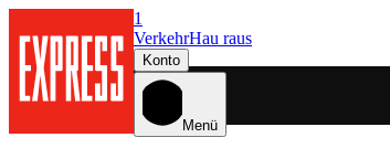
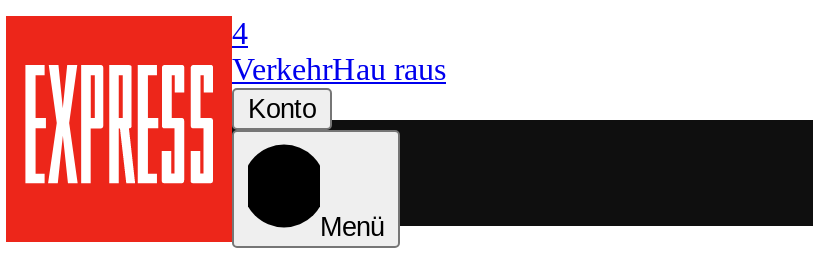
[134,9,143,28] 1 -> [232,16,248,50] 4

